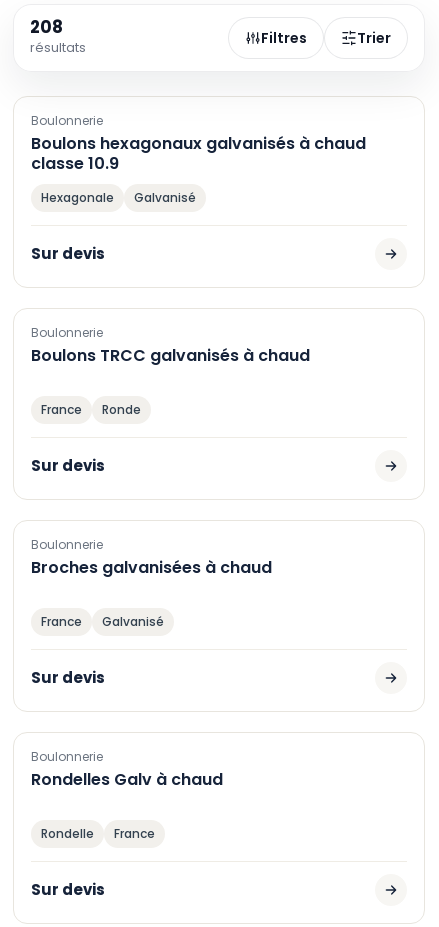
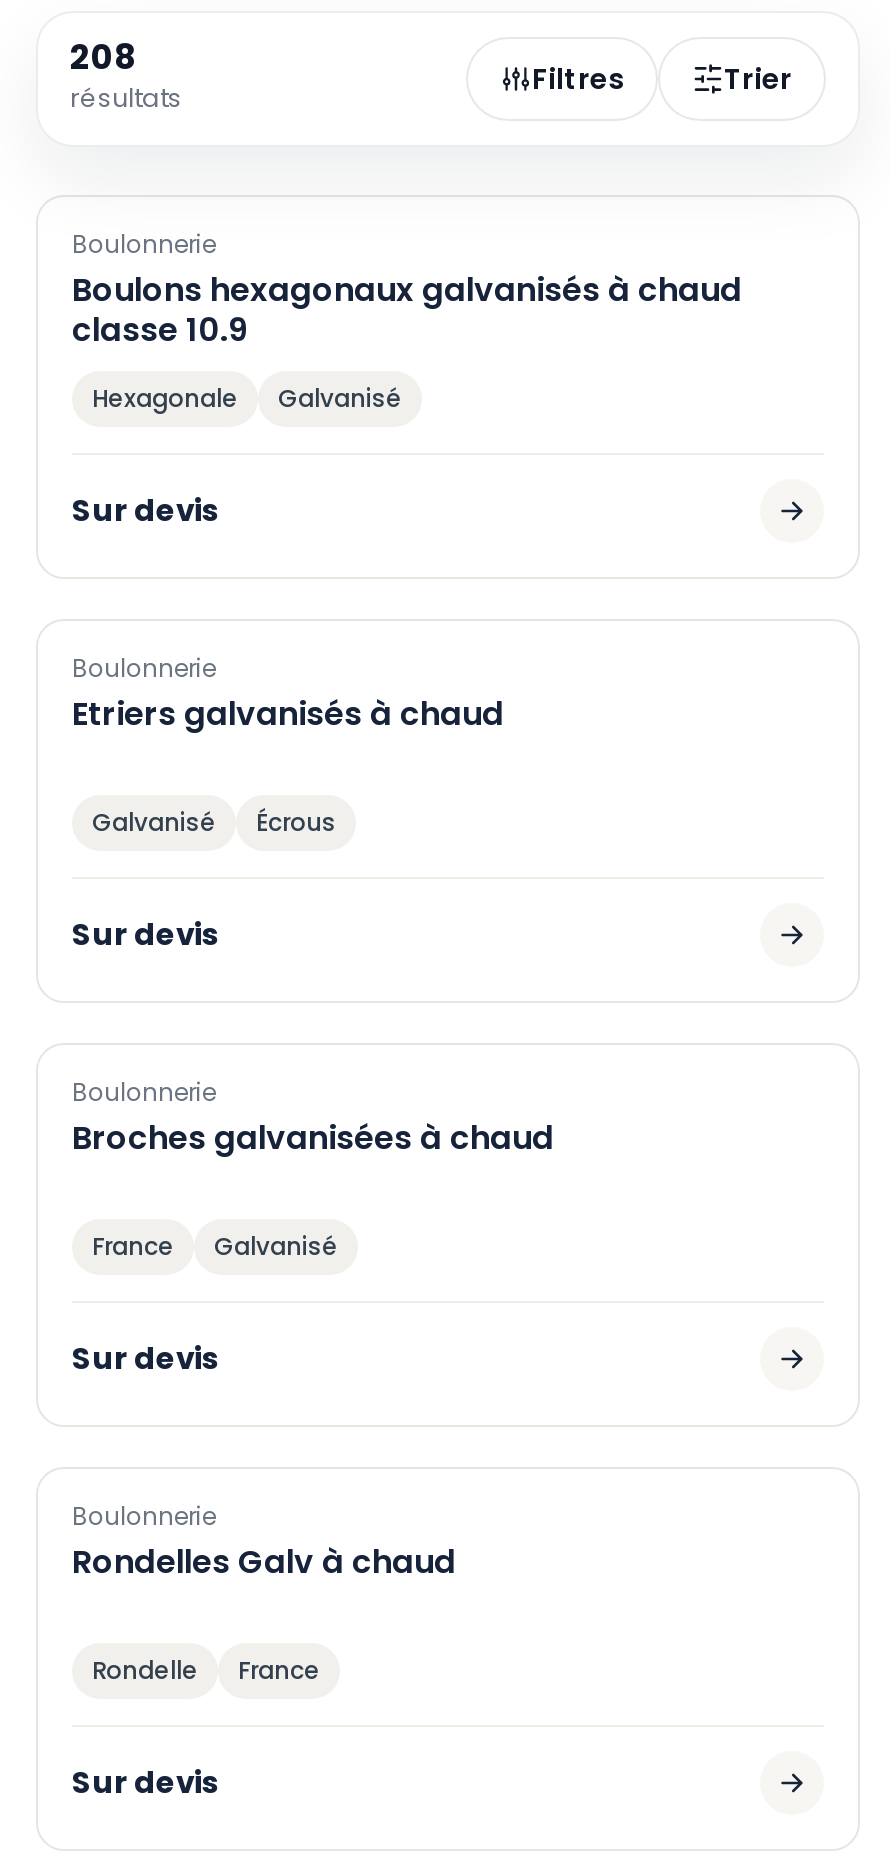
[31,344,310,367] Boulons TRCC galvanisés à chaud -> [72,692,504,738] Etriers galvanisés à chaud
[41,401,141,418] France | Ronde -> [92,806,336,840] Galvanisé | Écrous

